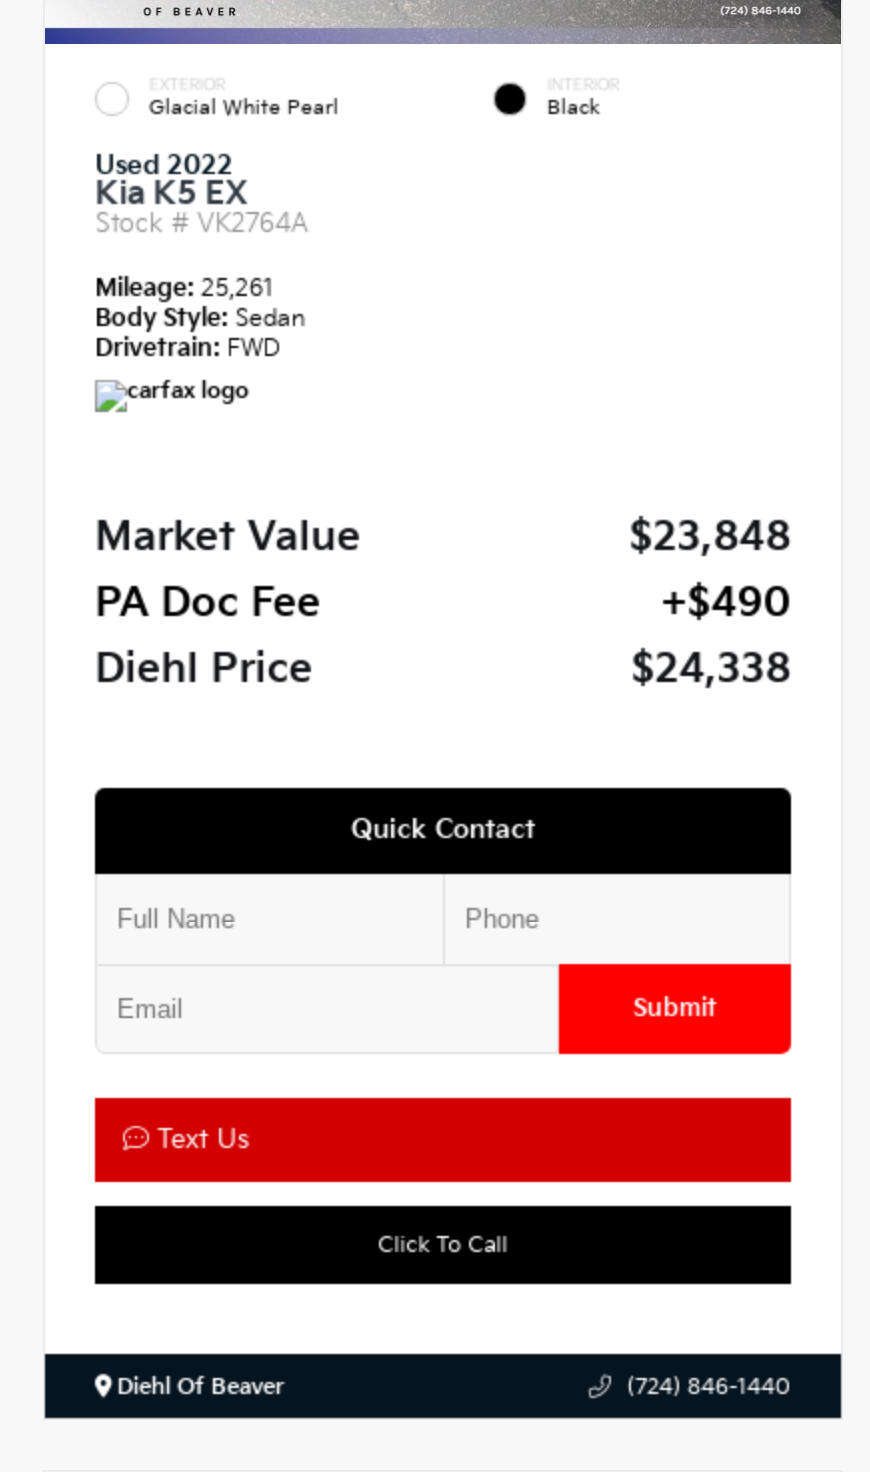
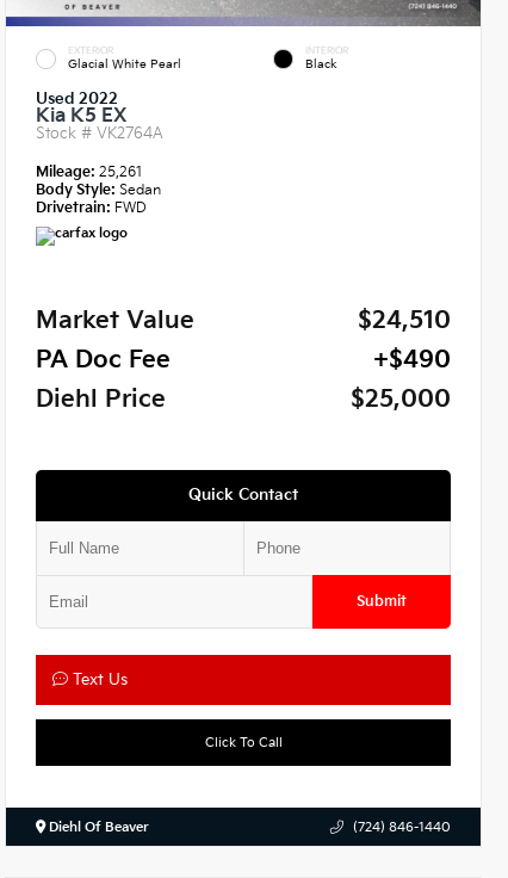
[629,514,791,562] $23,848 -> [358,307,451,335] $24,510
[631,646,791,694] $24,338 -> [351,385,451,414] $25,000

